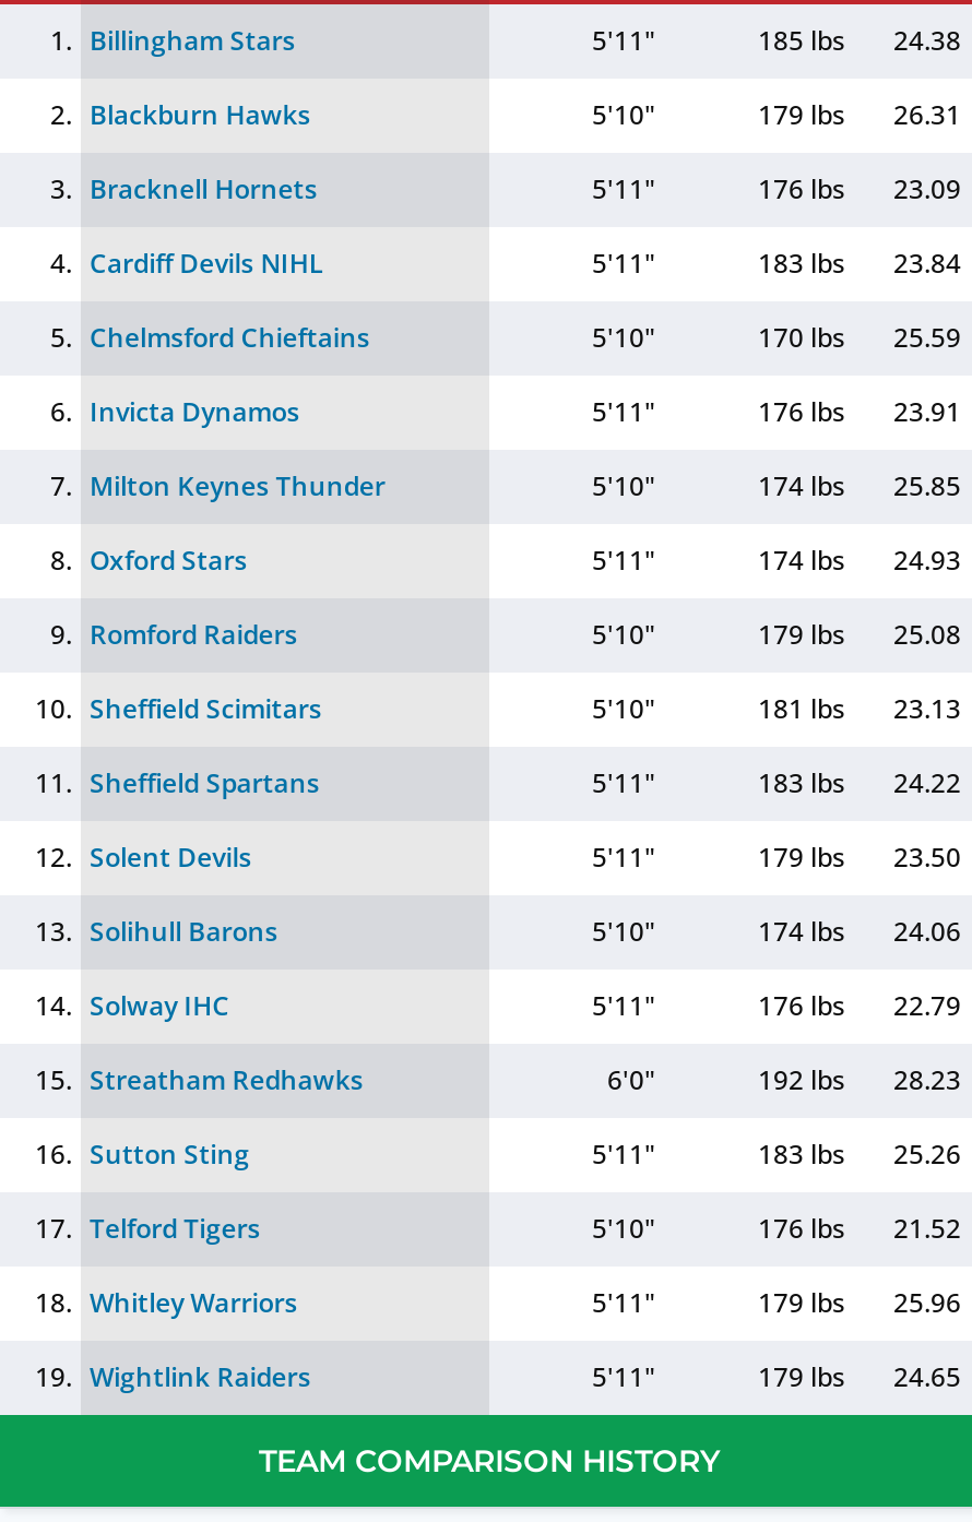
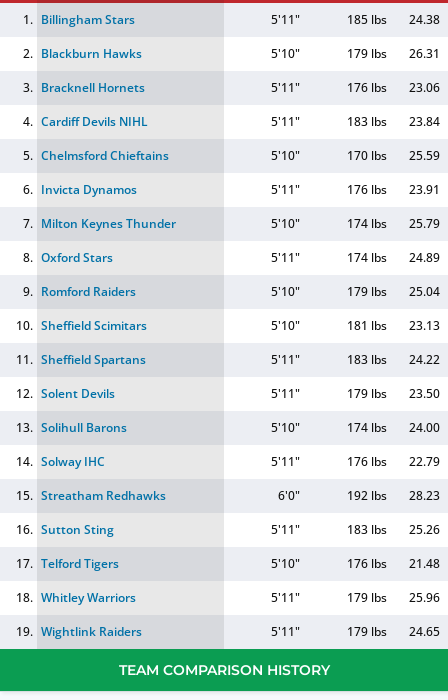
[758,171,961,208] 176 lbs 23.09 -> [347,79,440,96] 176 lbs 23.06
[758,468,961,505] 174 lbs 25.85 -> [347,215,440,232] 174 lbs 25.79
[758,542,961,579] 174 lbs 24.93 -> [347,249,440,266] 174 lbs 24.89
[758,616,961,653] 179 lbs 25.08 -> [347,283,440,300] 179 lbs 25.04
[758,913,961,950] 174 lbs 24.06 -> [347,419,440,436] 174 lbs 24.00
[758,1210,961,1247] 176 lbs 21.52 -> [347,555,440,572] 176 lbs 21.48

